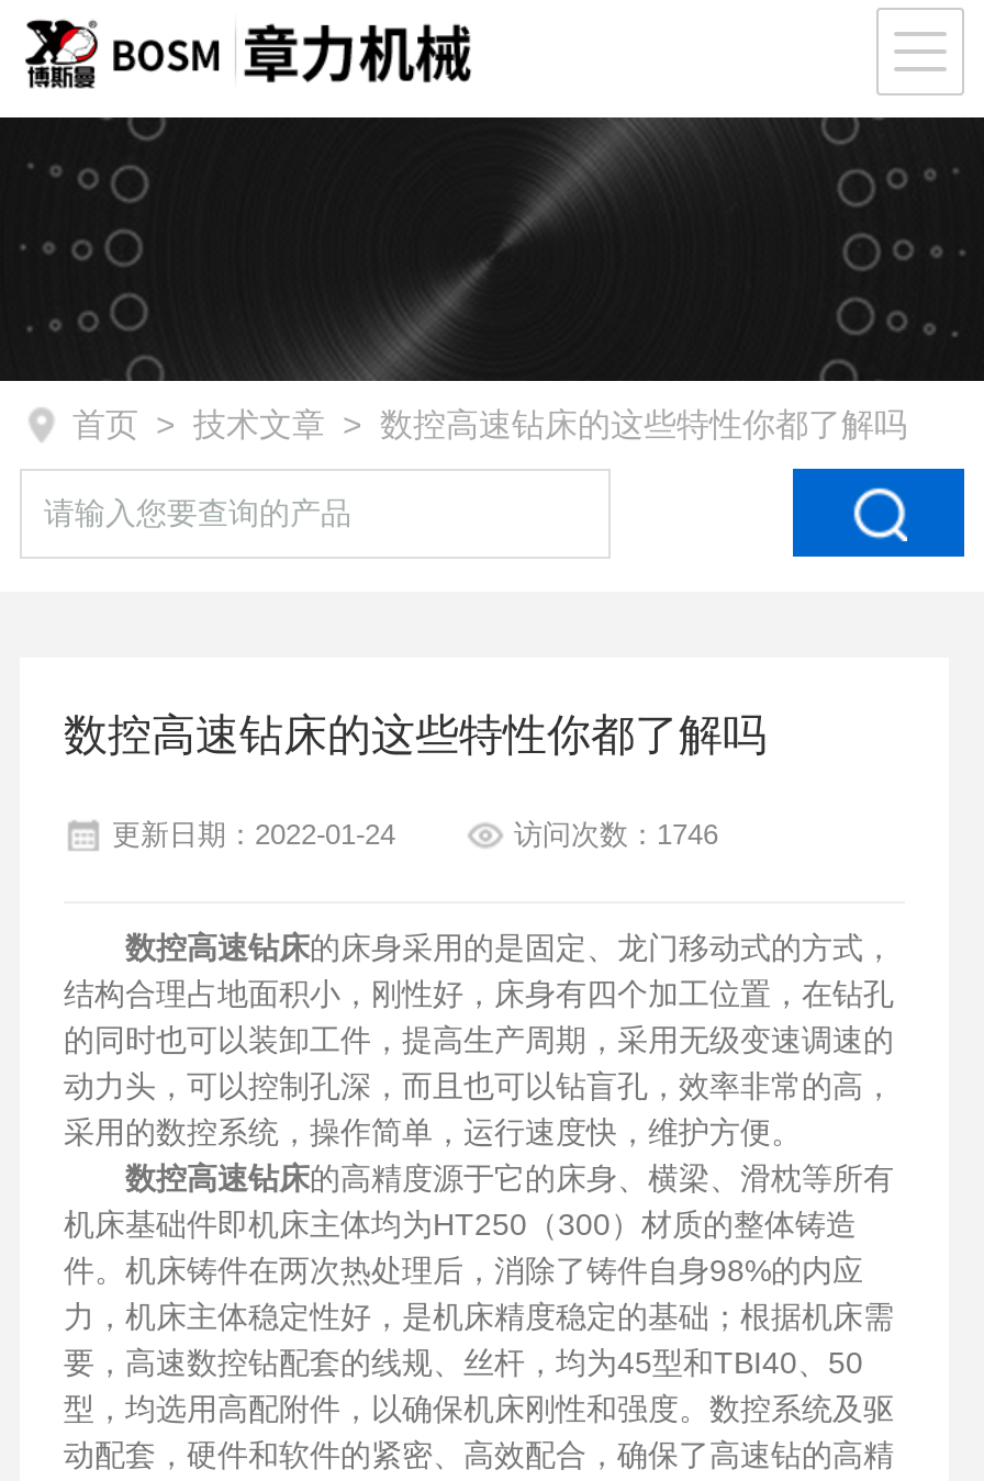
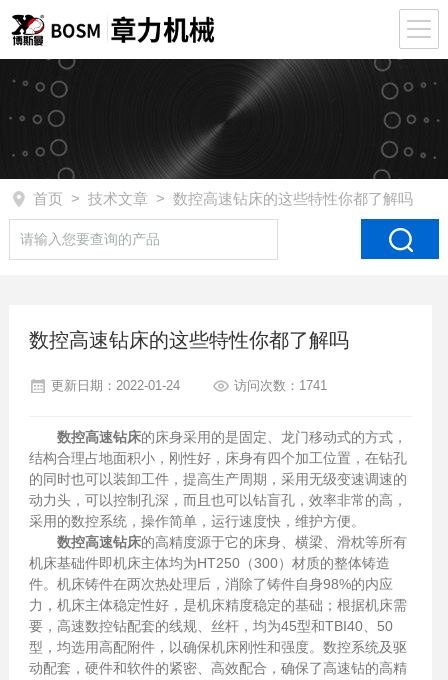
[514,819,718,851] 访问次数：1746 -> [234,378,327,393] 访问次数：1741

